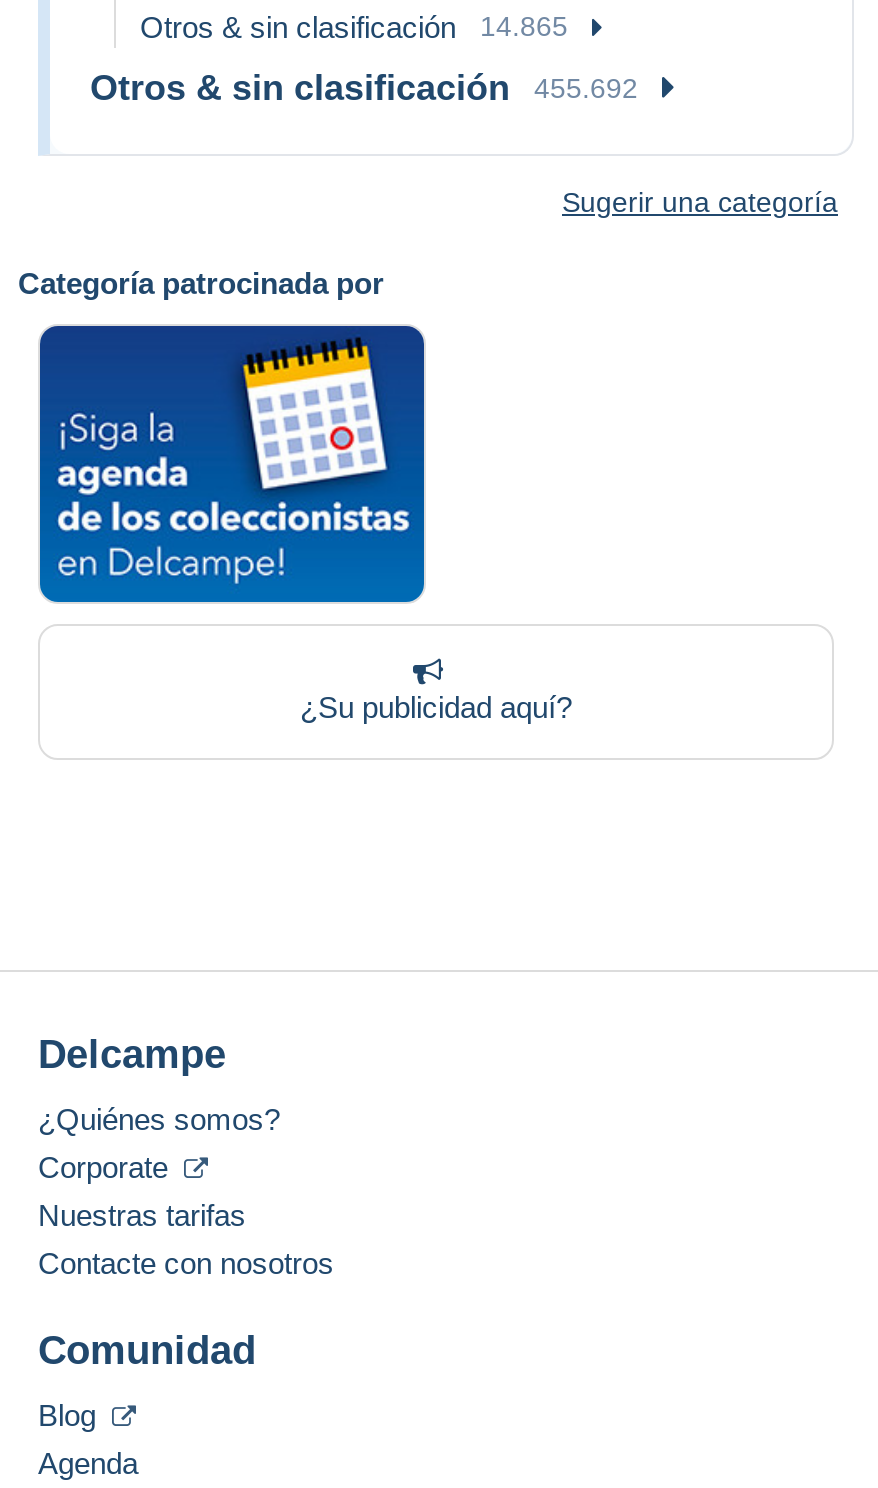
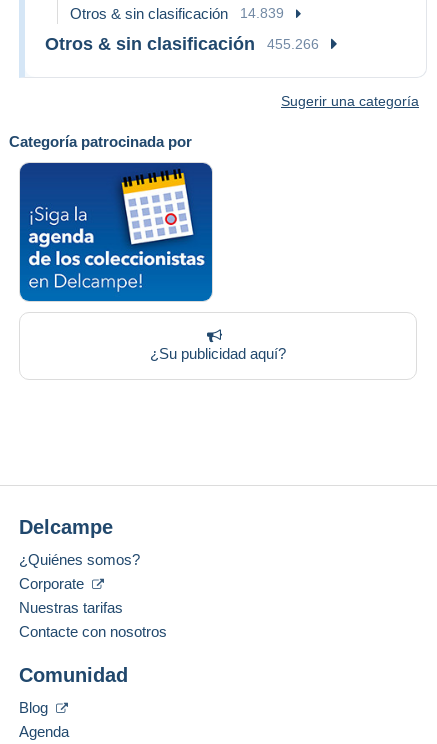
[140,10,568,44] Otros & sin clasificación 14.865 -> [70,5,284,22] Otros & sin clasificación 14.839
[90,68,638,108] Otros & sin clasificación 455.692 -> [45,34,319,54] Otros & sin clasificación 455.266

